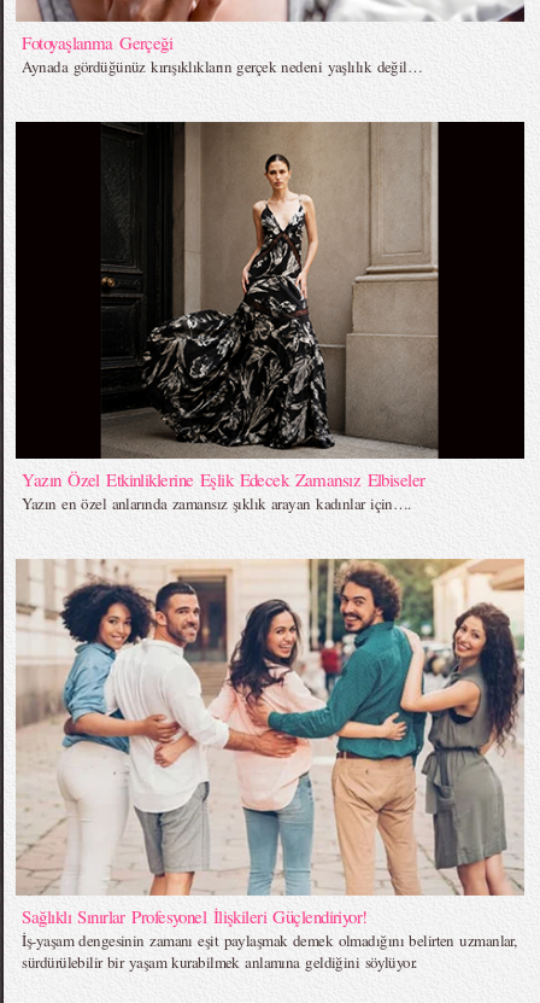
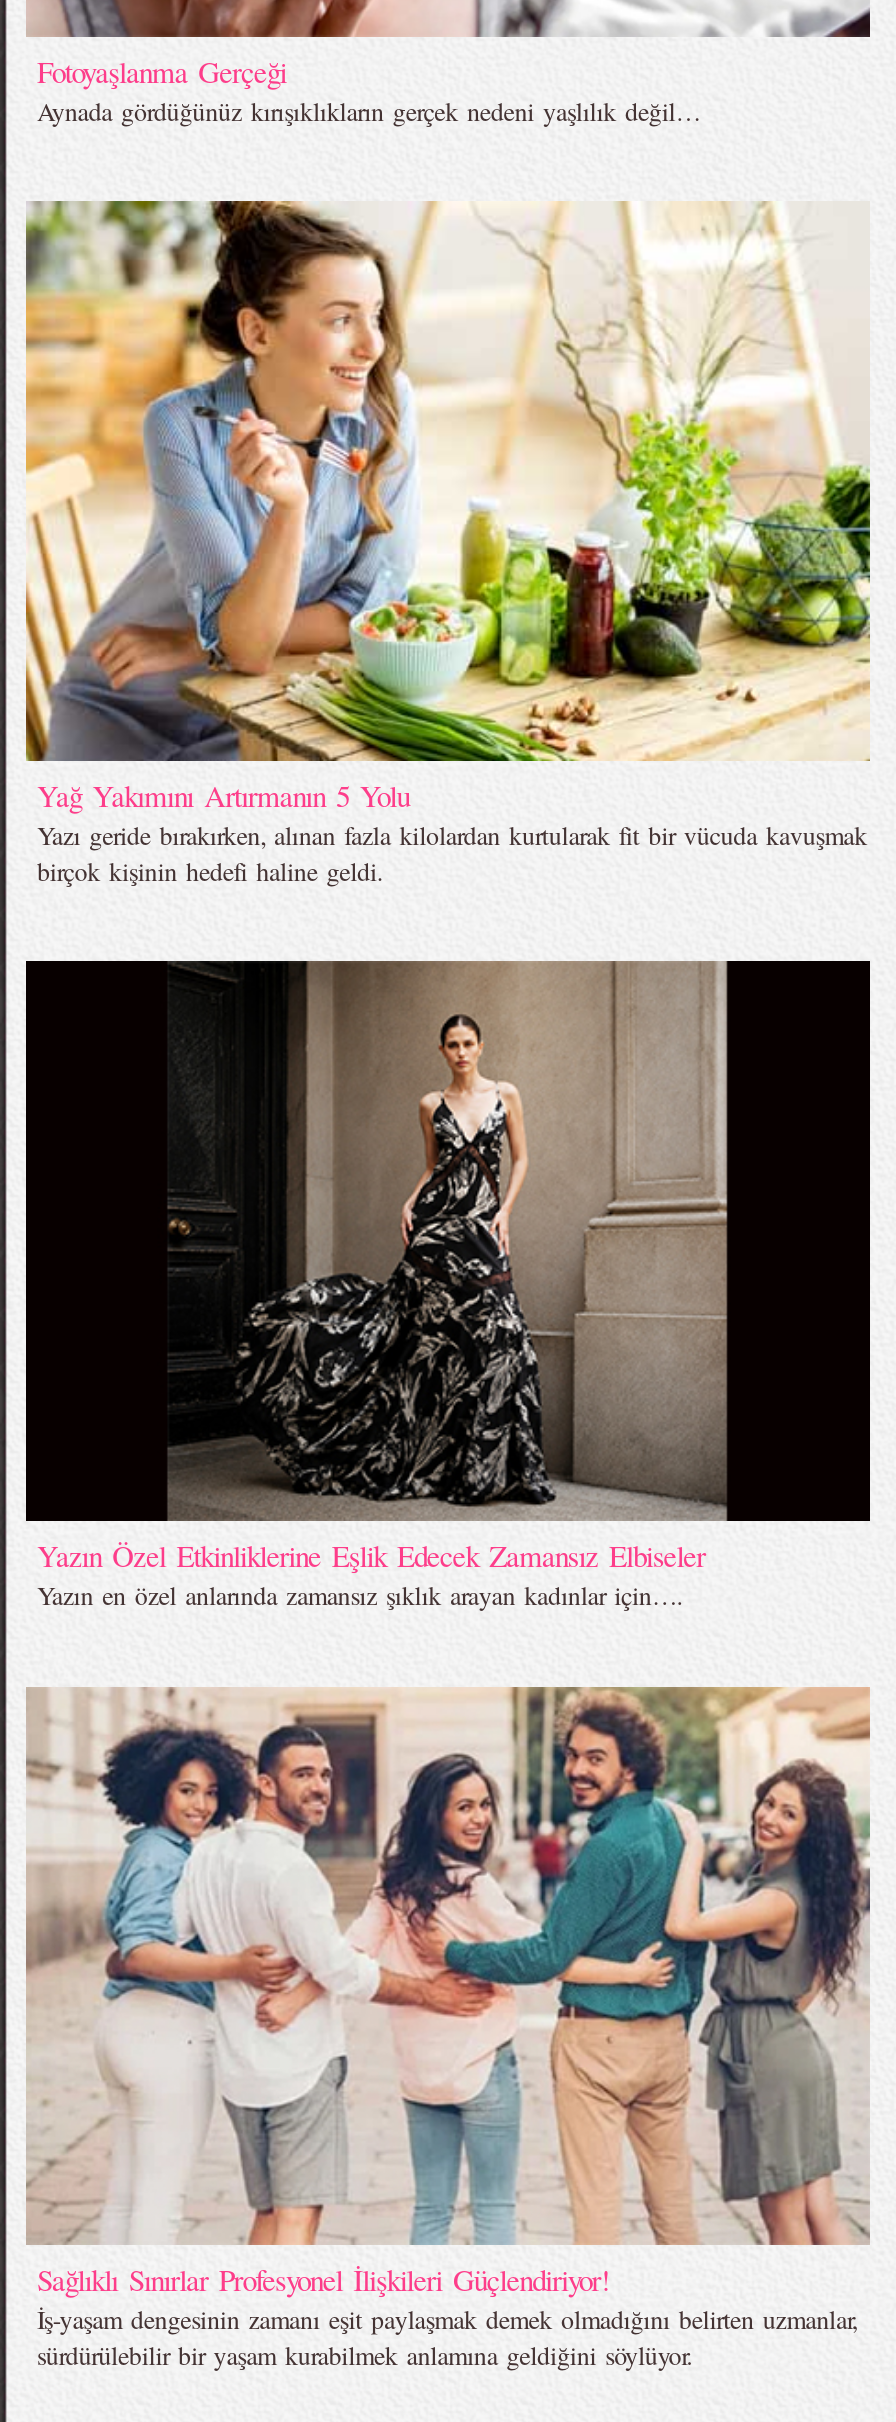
none -> [26,198,872,888] [image] | Yağ Yakımını Artırmanın 5 Yolu | Yazı geride bırakırken, alınan fazla kilolardan kurtularak fit bir vücuda kavuşmak | birçok kişinin hedefi haline geldi.

